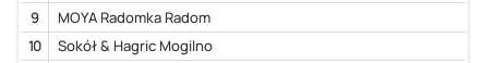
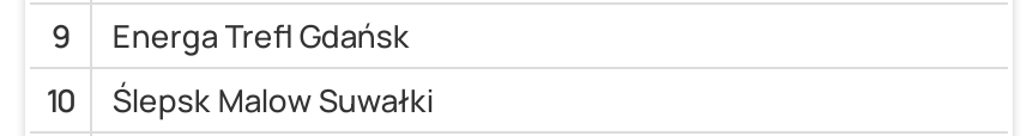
[58,7,211,27] MOYA Radomka Radom -> [112,15,409,58] Energa Trefl Gdańsk
[58,36,213,56] Sokół & Hagric Mogilno -> [112,78,433,121] Ślepsk Malow Suwałki

